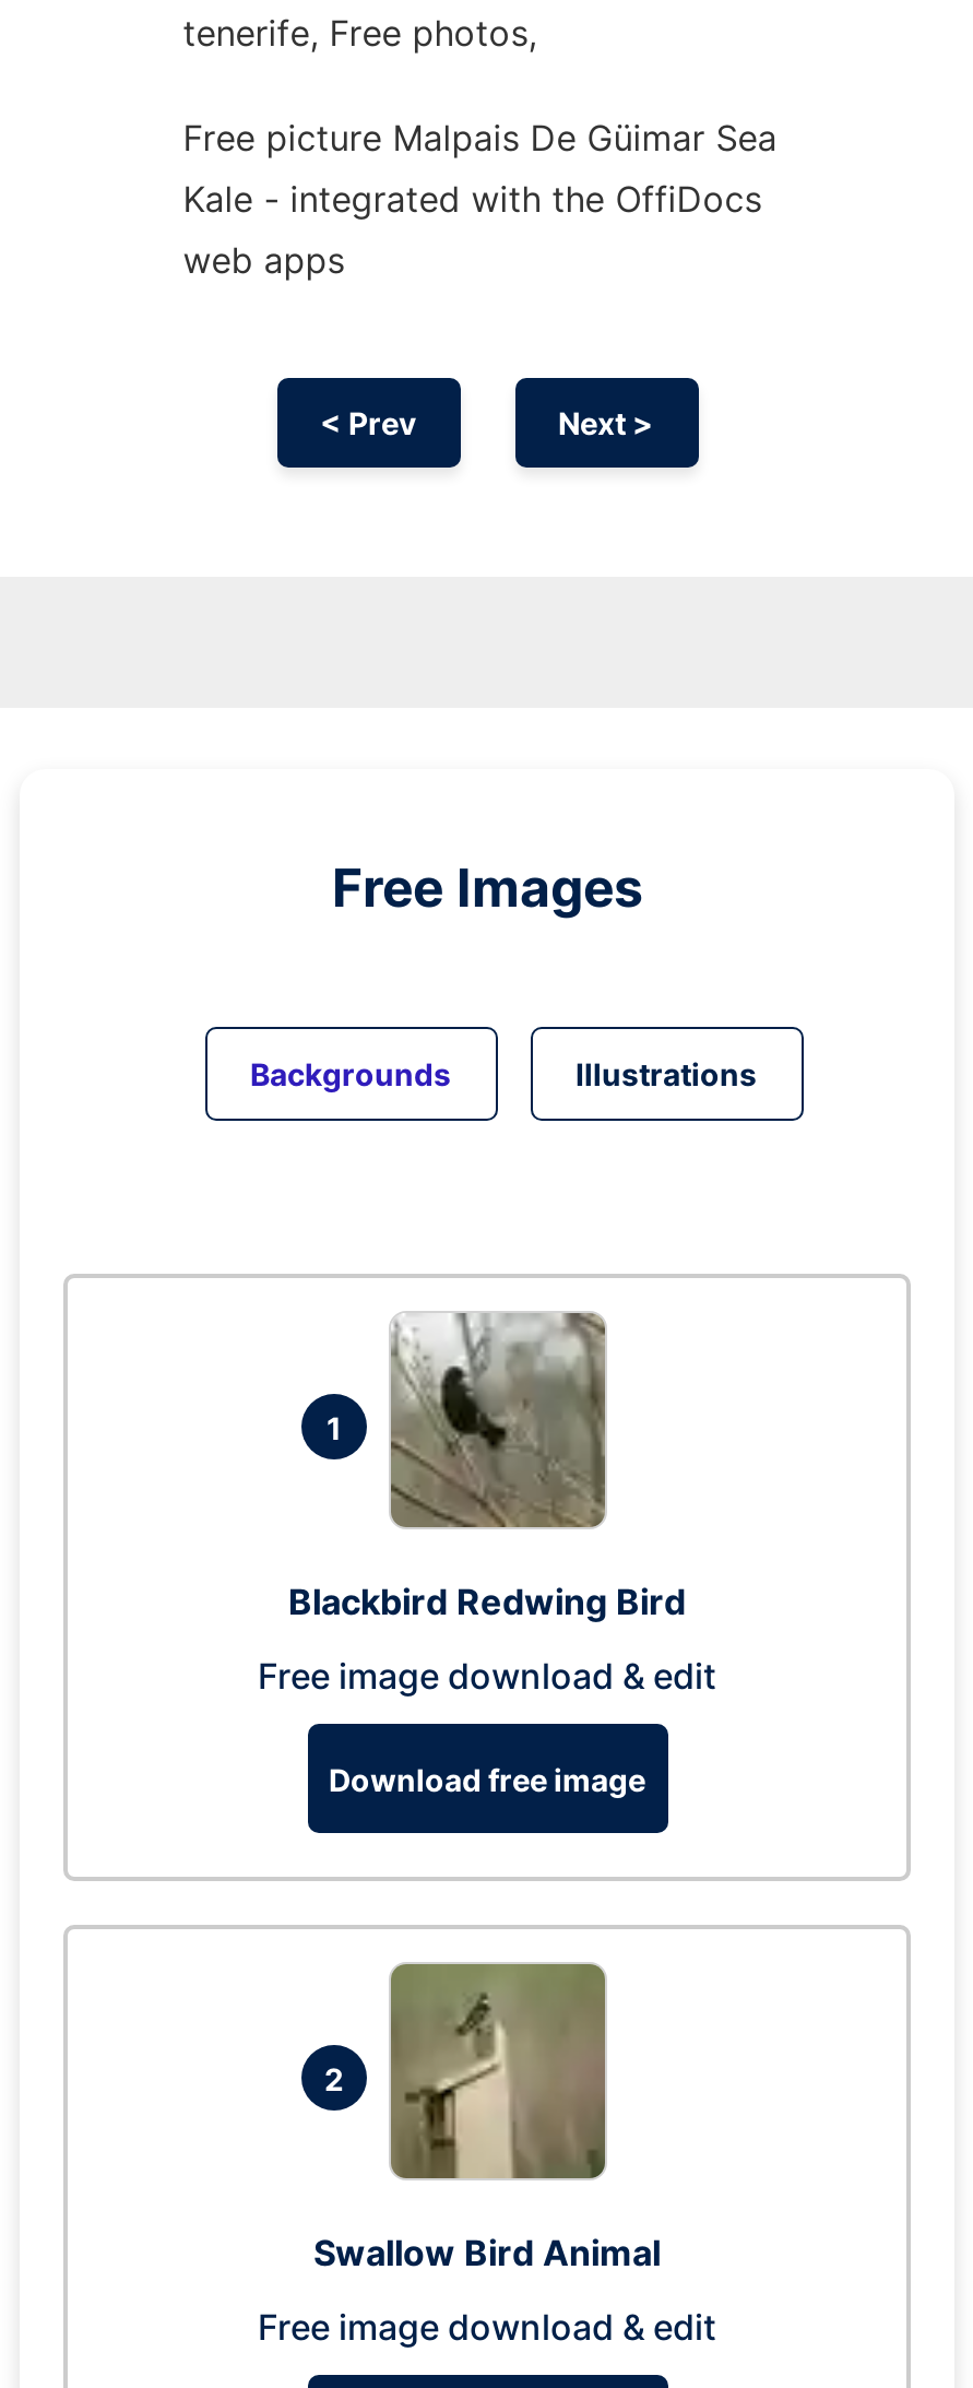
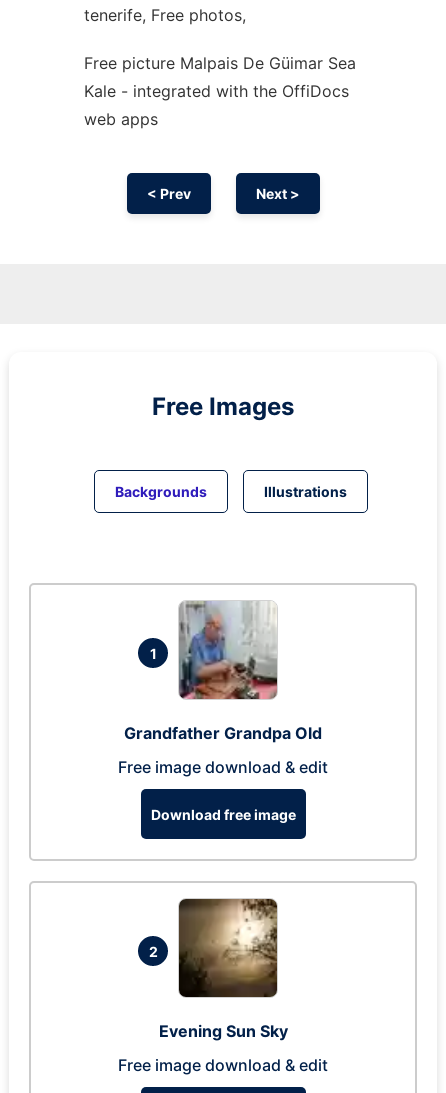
[288,1311,686,1623] [image] | Blackbird Redwing Bird -> [124,601,322,743] [image] | Grandfather Grandpa Old
[313,1964,661,2274] [image] | Swallow Bird Animal -> [158,899,287,1041] [image] | Evening Sun Sky

